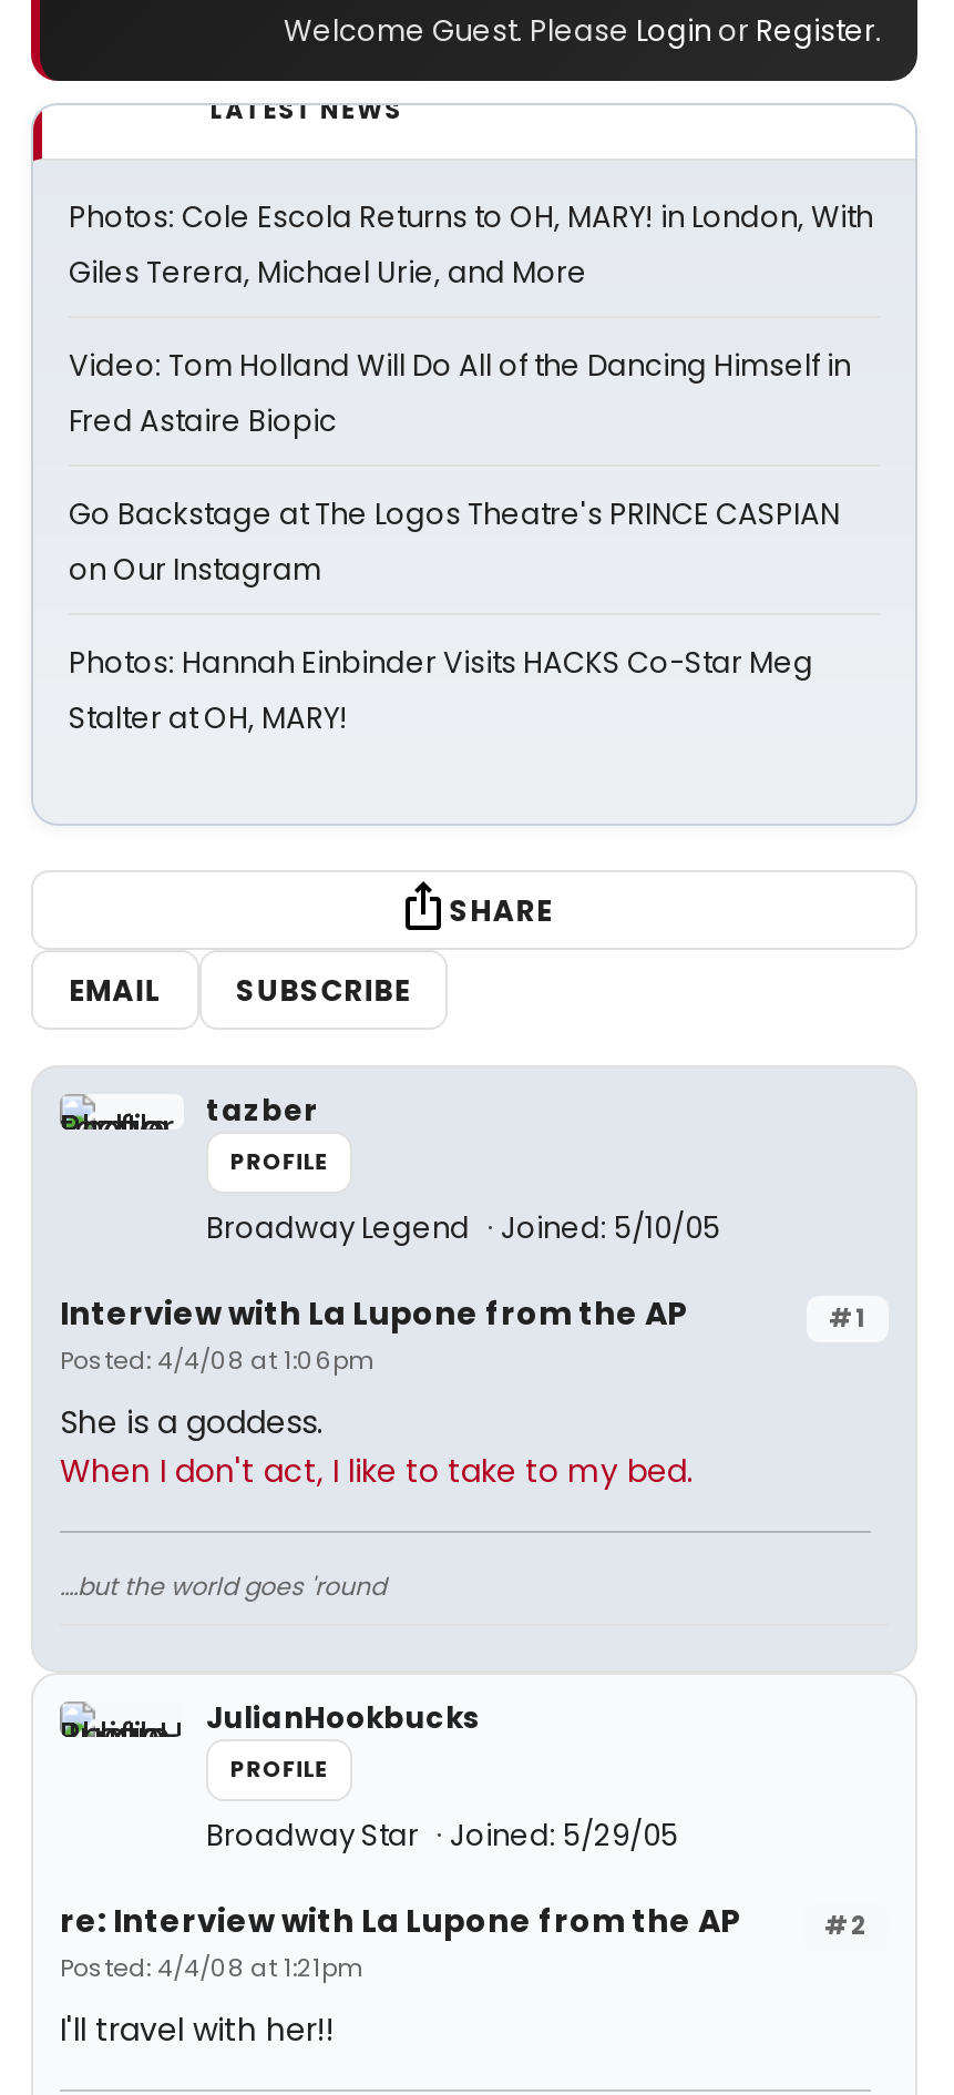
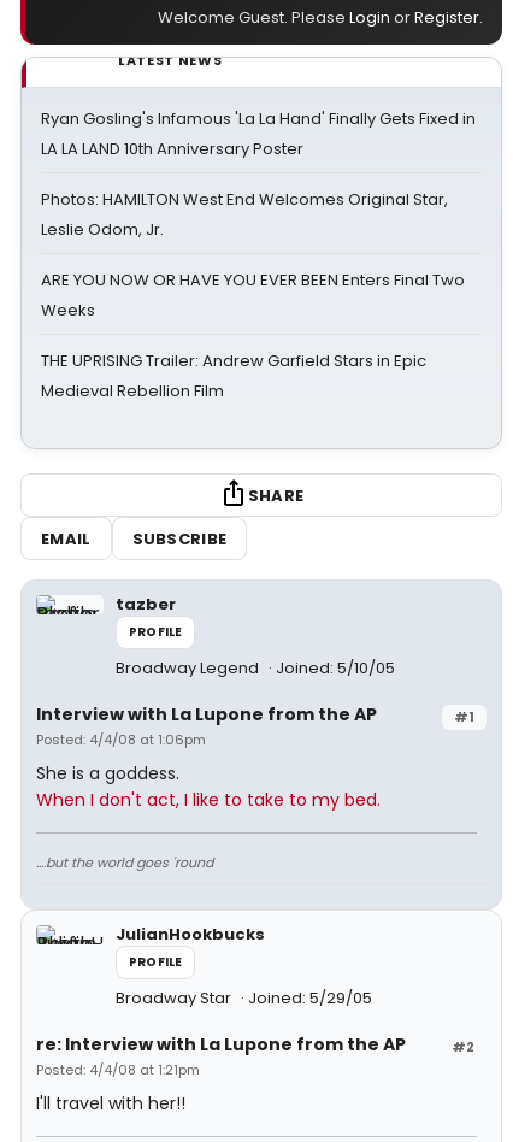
[69,196,873,294] Photos: Cole Escola Returns to OH, MARY! in London, With | Giles Terera, Michael Urie, and More -> [41,107,476,160] Ryan Gosling's Infamous 'La La Hand' Finally Gets Fixed in | LA LA LAND 10th Anniversary Poster
[69,345,851,442] Video: Tom Holland Will Do All of the Dancing Himself in | Fred Astaire Biopic -> [41,188,448,241] Photos: HAMILTON West End Welcomes Original Star, | Leslie Odom, Jr.
[69,493,840,591] Go Backstage at The Logos Theatre's PRINCE CASPIAN | on Our Instagram -> [41,269,465,322] ARE YOU NOW OR HAVE YOU EVER BEEN Enters Final Two | Weeks
[69,642,813,739] Photos: Hannah Einbinder Visits HACKS Co-Star Meg | Stalter at OH, MARY! -> [41,349,426,402] THE UPRISING Trailer: Andrew Garfield Stars in Epic | Medieval Rebellion Film

